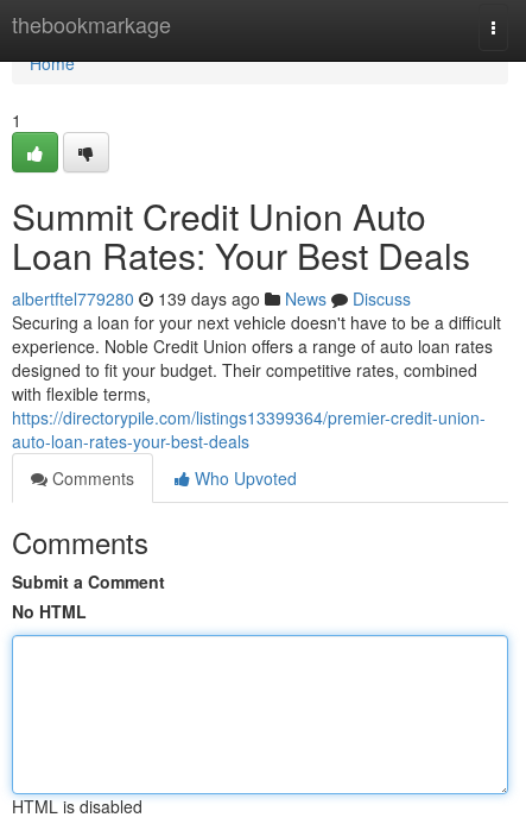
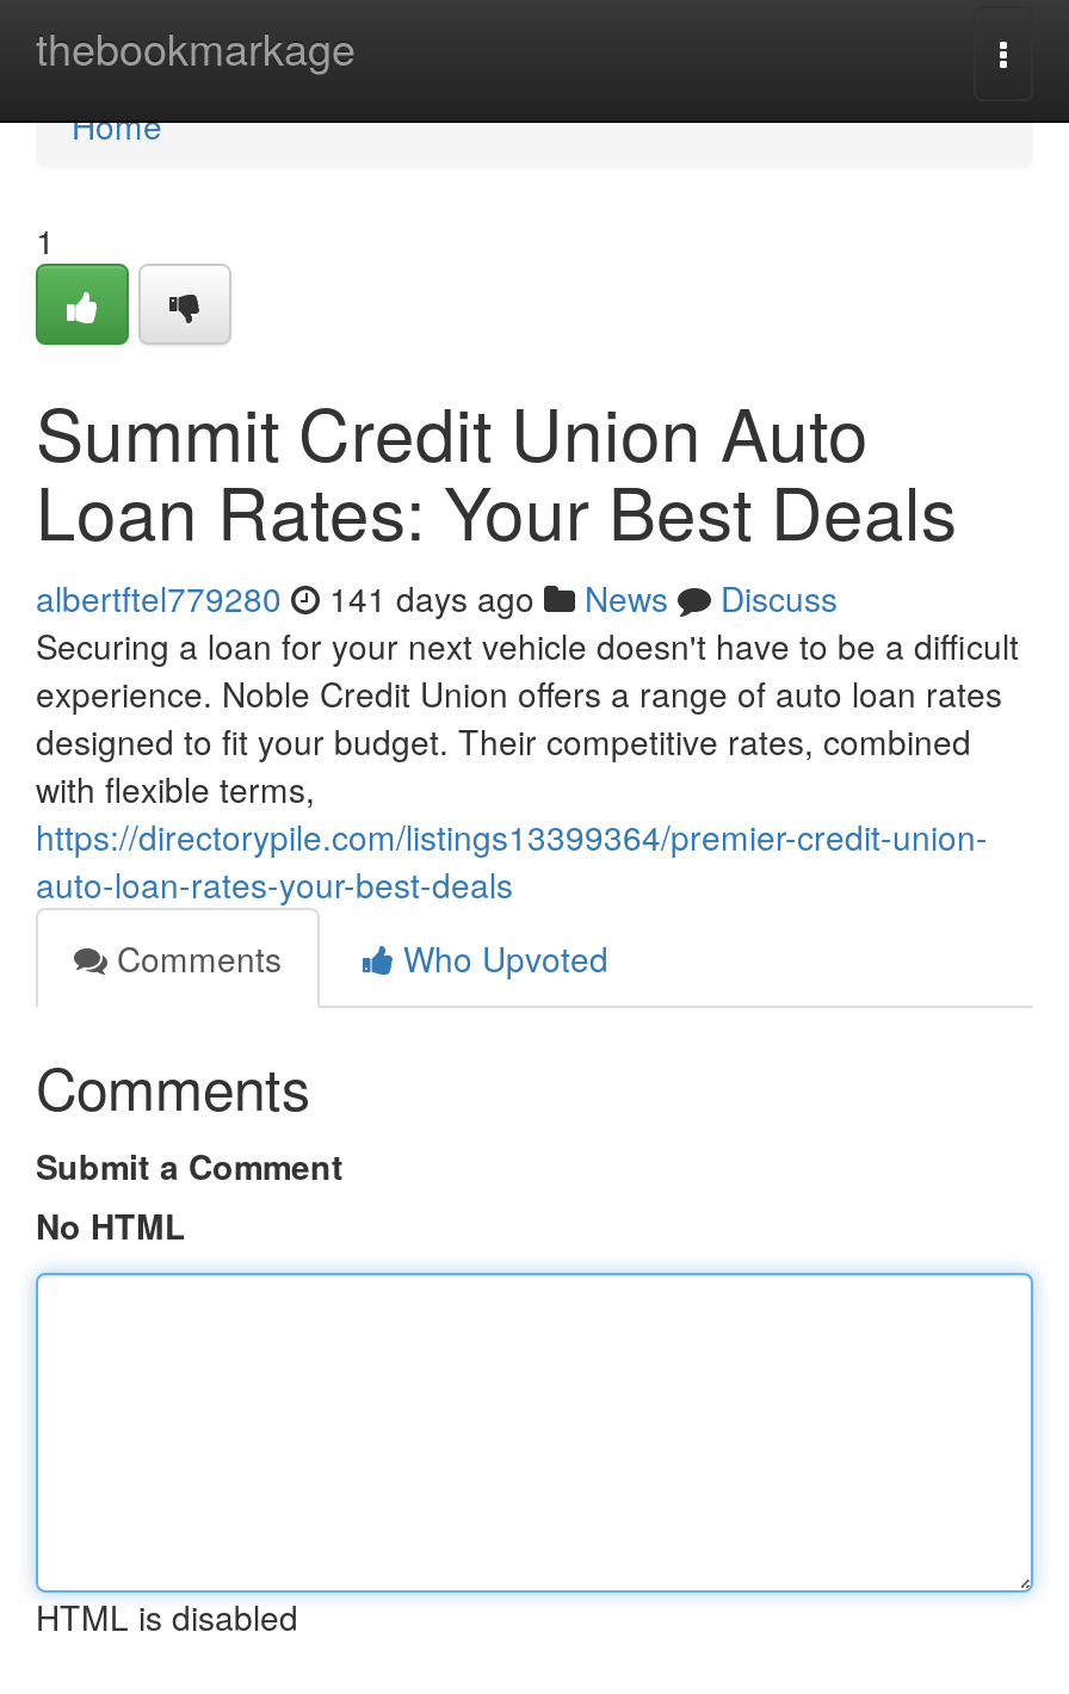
[12,287,411,310] albertftel779280 139 days ago News Discuss -> [36,574,838,622] albertftel779280 141 days ago News Discuss

